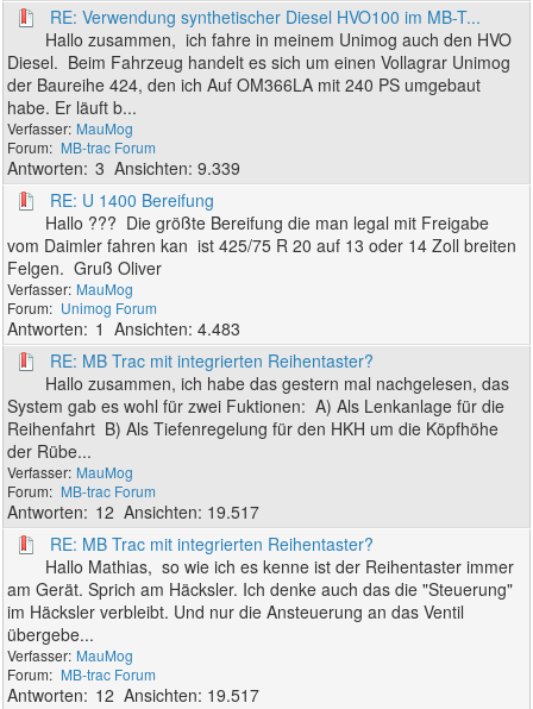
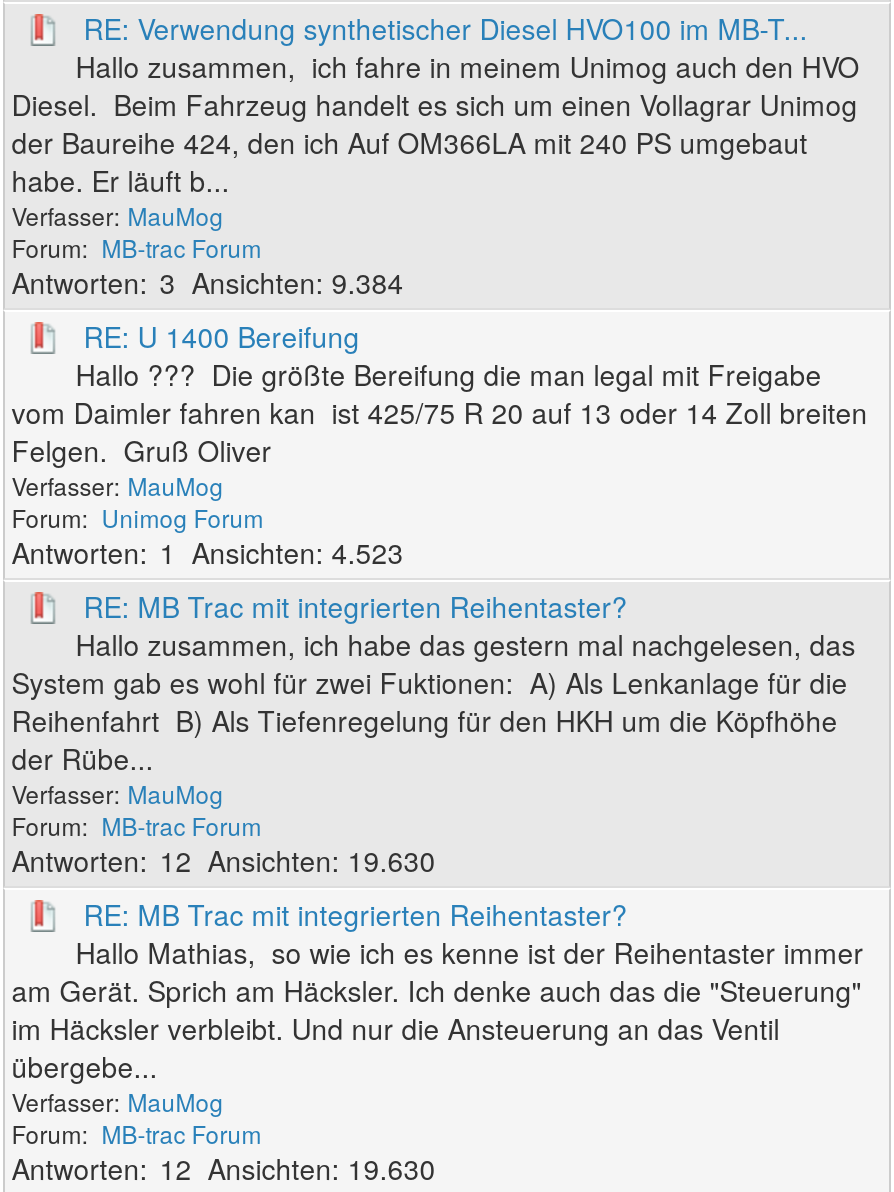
[198,156,241,180] 9.339 -> [331,262,403,302] 9.384
[198,316,241,340] 4.483 -> [331,532,403,572] 4.523
[207,500,260,523] 19.517 -> [347,840,435,880] 19.630
[207,683,260,707] 19.517 -> [347,1148,435,1188] 19.630

